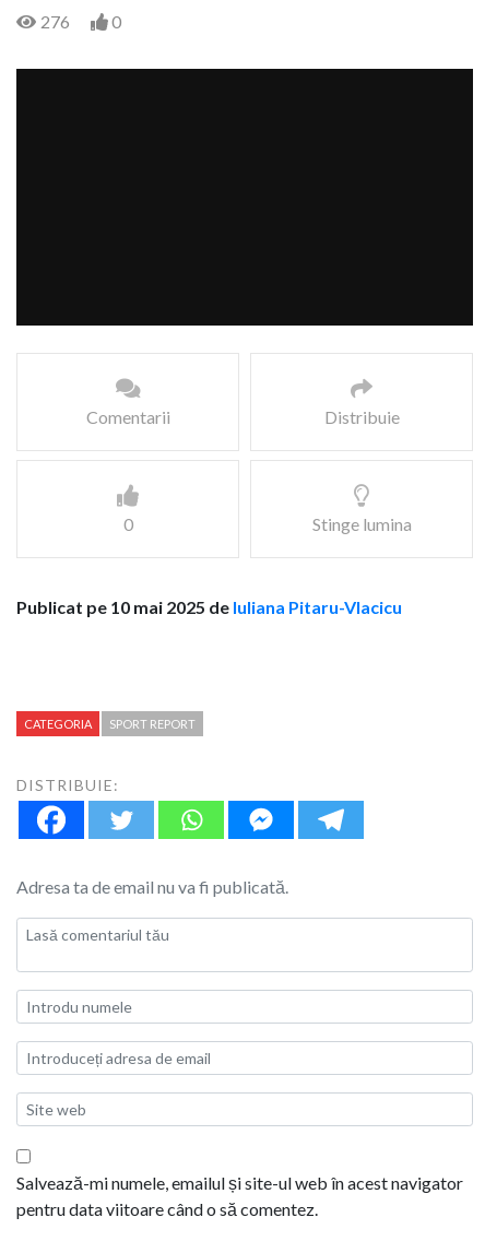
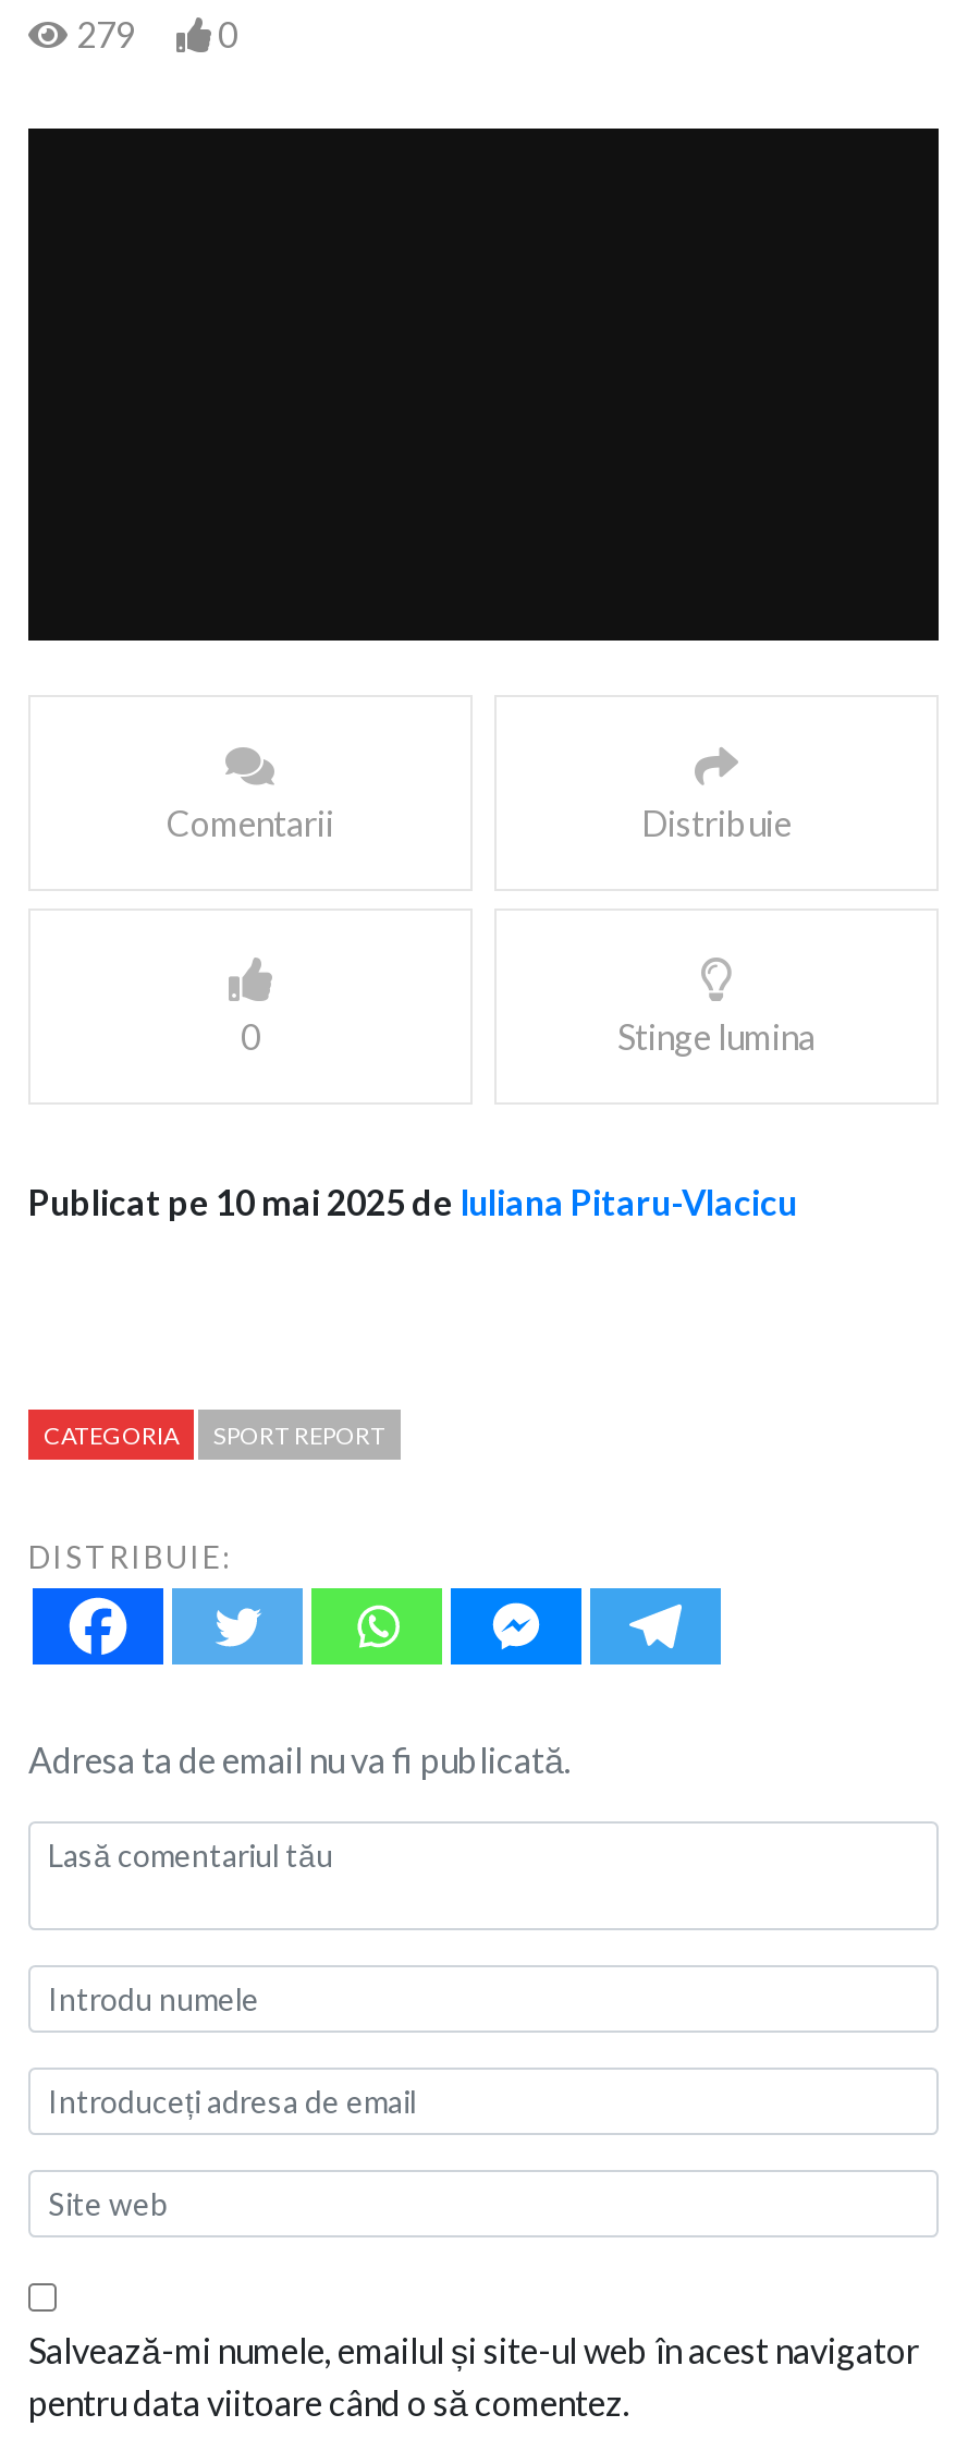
[40,11,121,32] 276 0 -> [76,14,237,55] 279 0

